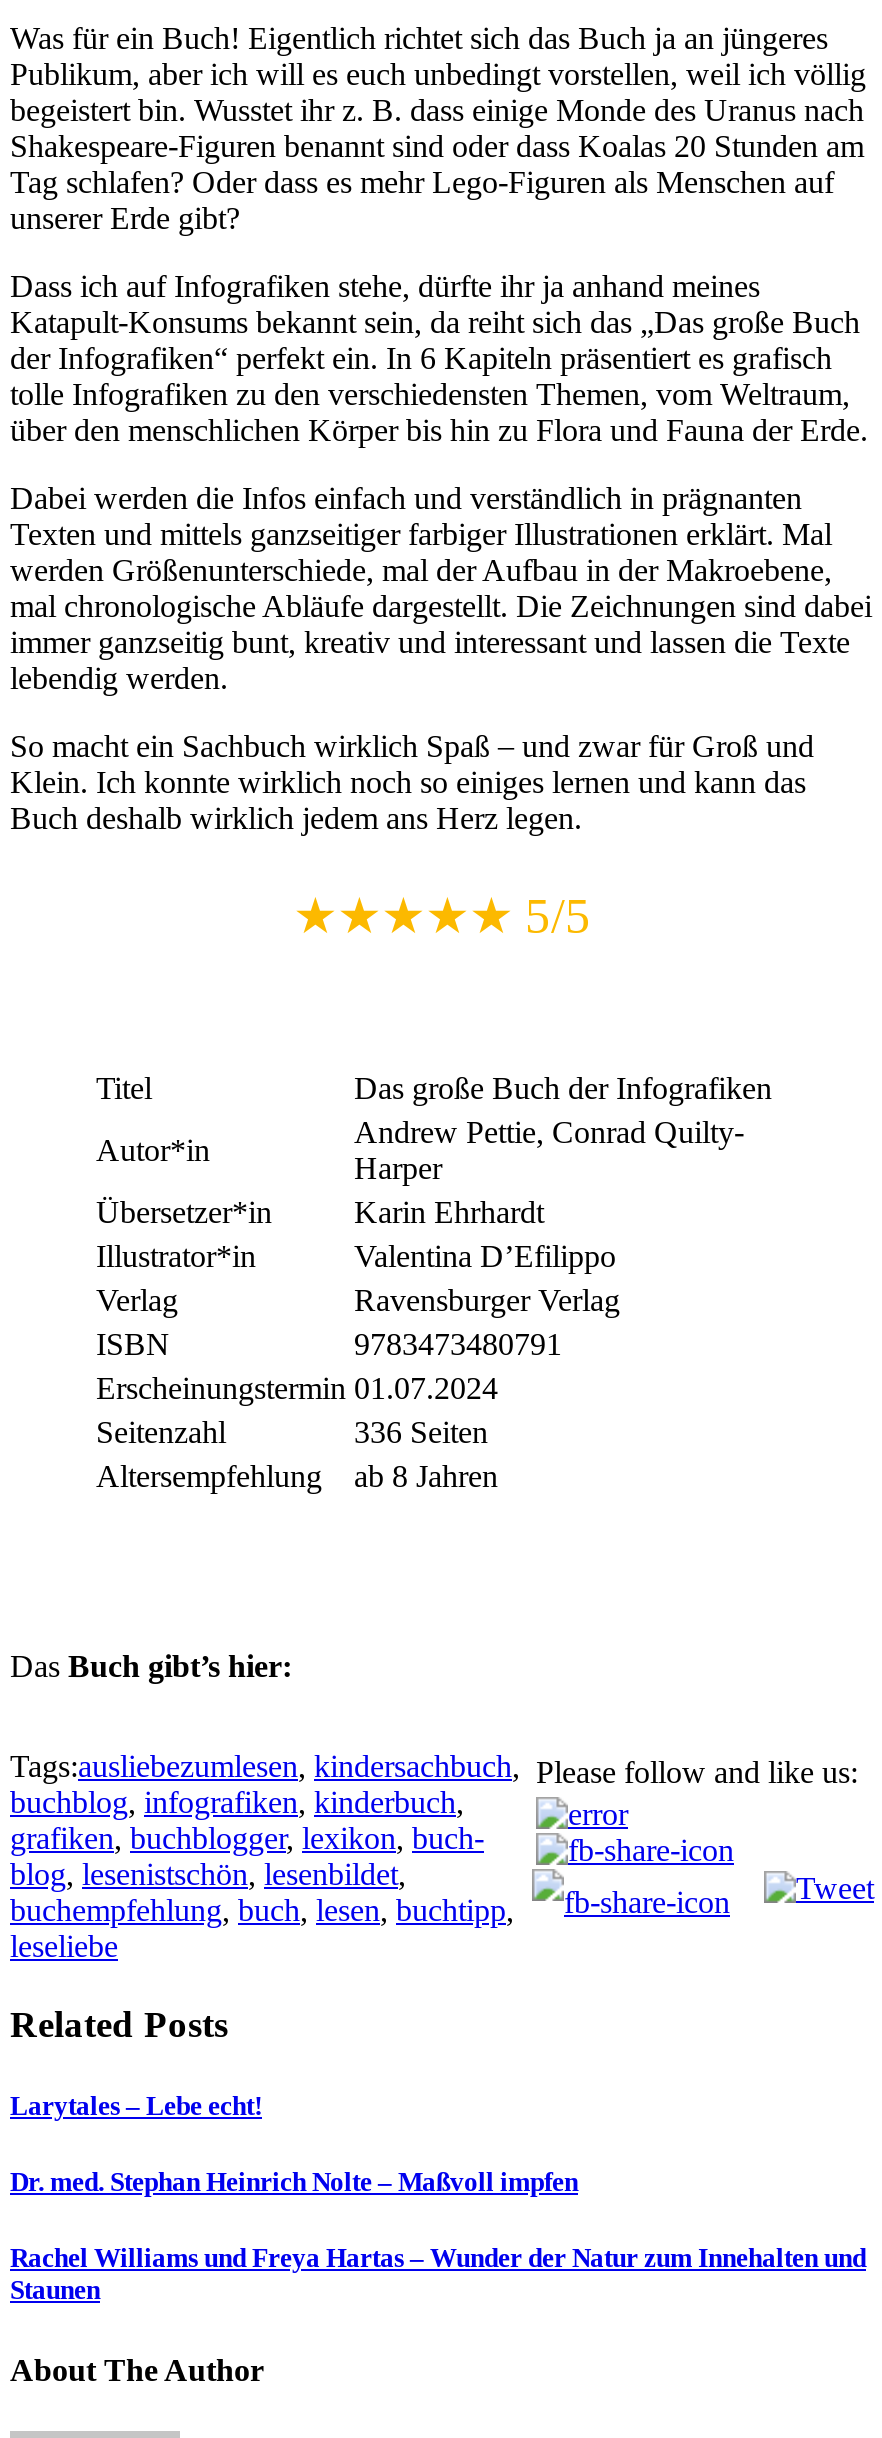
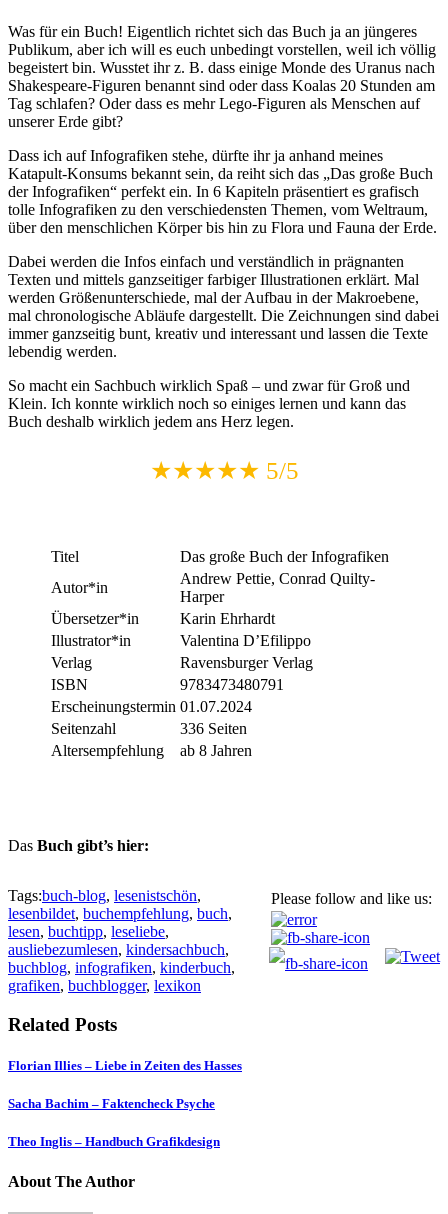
[10,1749,520,1783] Tags:ausliebezumlesen, kindersachbuch, -> [8,887,232,958] Tags:buch-blog, lesenistschön, | lesenbildet, buchempfehlung, buch, | lesen, buchtipp, leseliebe, | ausliebezumlesen, kindersachbuch,
moved [10,1785,464,1819] -> [8,959,235,976]: buchblog, infografiken, kinderbuch,
[10,1821,514,1963] grafiken, buchblogger, lexikon, buch- | blog, lesenistschön,lesenbildet, | buchempfehlung, buch, lesen, buchtipp, | leseliebe -> [8,977,201,994] grafiken, buchblogger, lexikon
[10,2091,262,2121] Larytales – Lebe echt! -> [8,1058,242,1073] Florian Illies – Liebe in Zeiten des Hasses
[10,2167,578,2197] Dr. med. Stephan Heinrich Nolte – Maßvoll impfen -> [8,1096,215,1111] Sacha Bachim – Faktencheck Psyche
[10,2244,866,2306] Rachel Williams und Freya Hartas – Wunder der Natur zum Innehalten und | Staunen -> [8,1134,220,1149] Theo Inglis – Handbuch Grafikdesign

